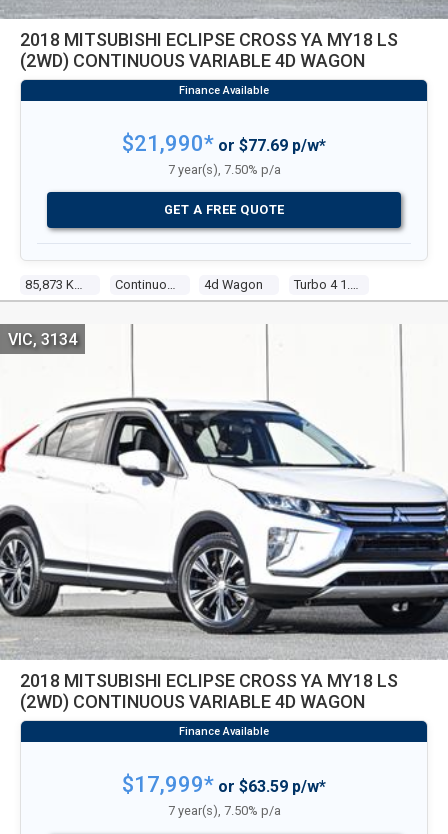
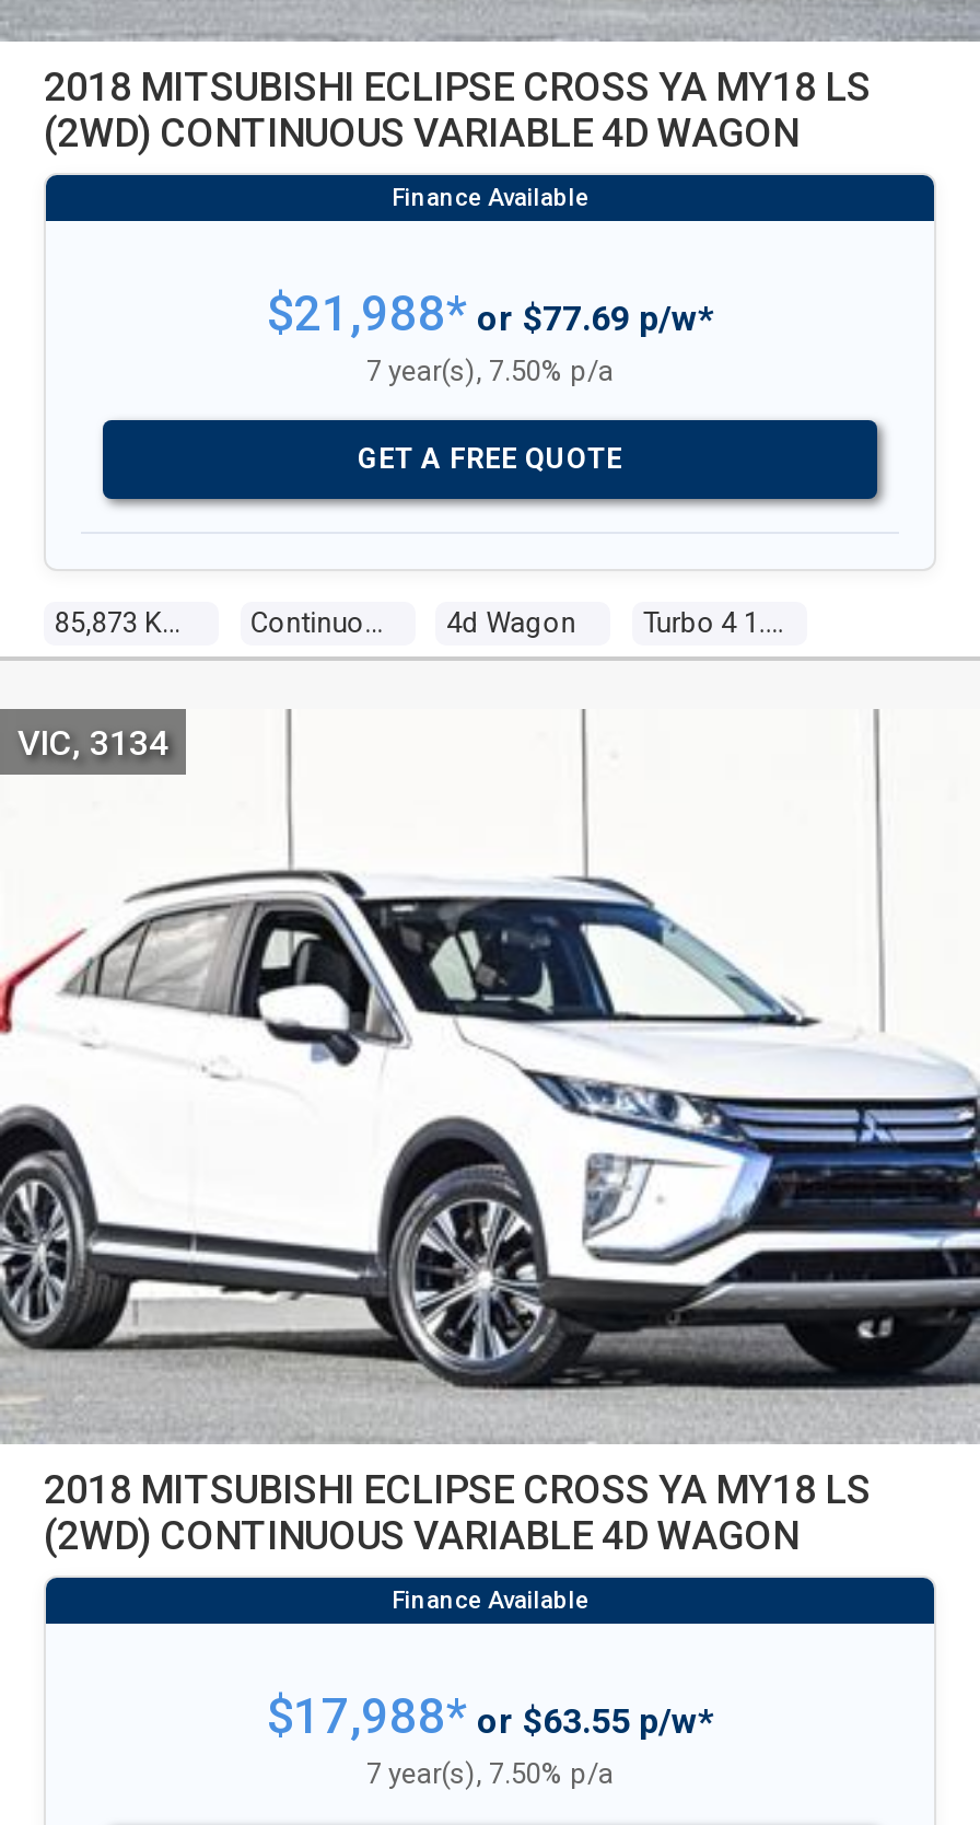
[122,130,326,155] $21,990* or $77.69 p/w* -> [267,286,713,340] $21,988* or $77.69 p/w*
[122,772,326,797] $17,999* or $63.59 p/w* -> [267,1690,713,1745] $17,988* or $63.55 p/w*

